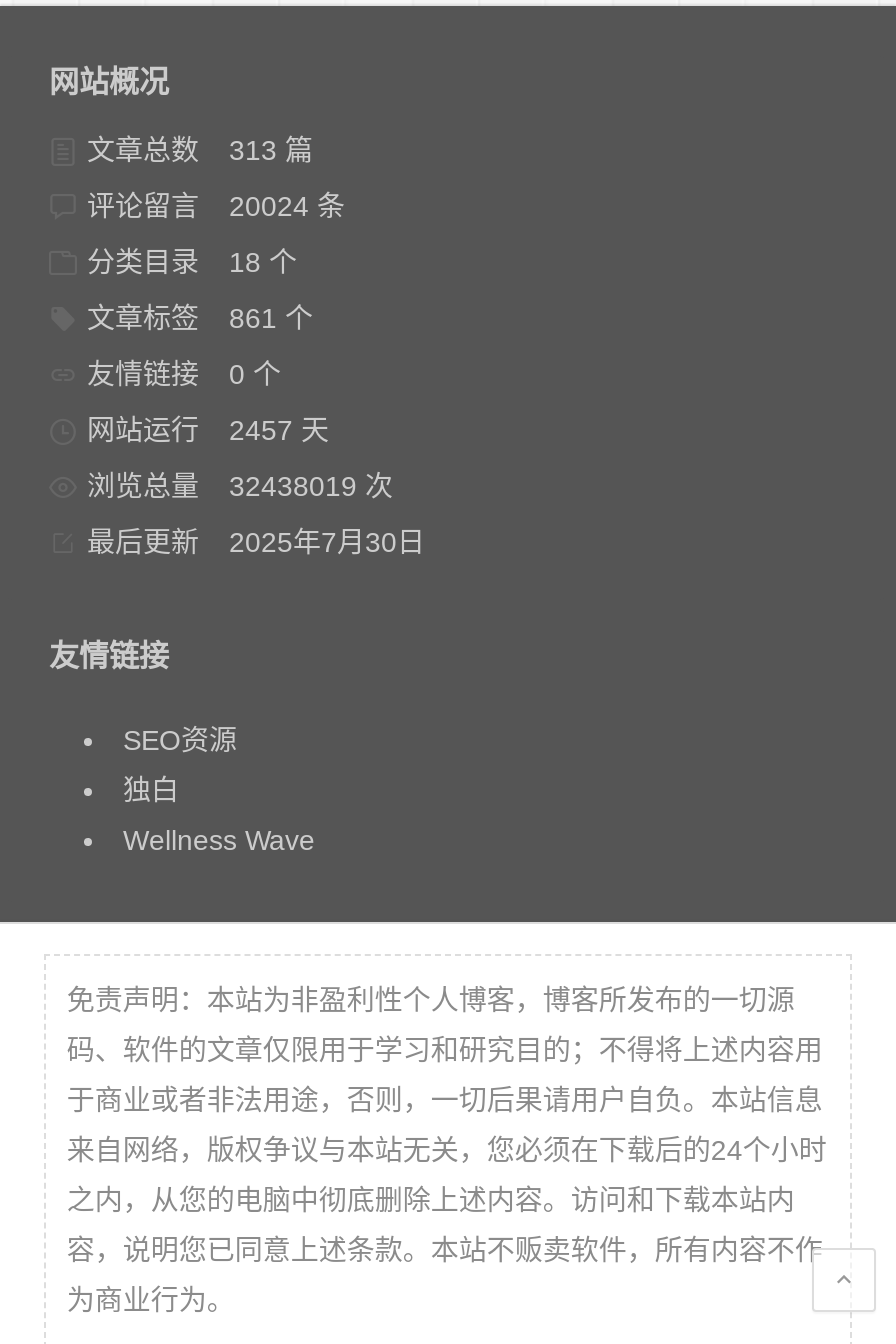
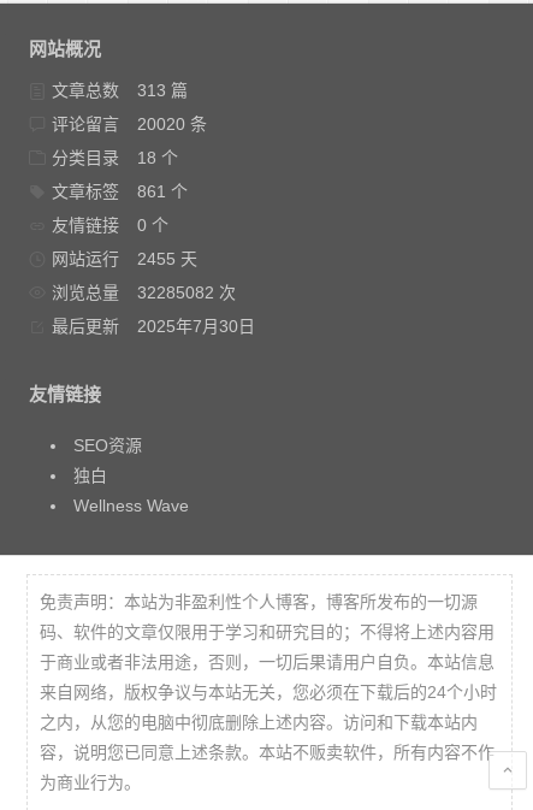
[87,190,345,222] 评论留言 20024 条 -> [52,114,208,134] 评论留言 20020 条
[87,414,329,446] 网站运行 2457 天 -> [52,249,198,268] 网站运行 2455 天
[87,470,393,502] 浏览总量 32438019 次 -> [52,283,236,302] 浏览总量 32285082 次

